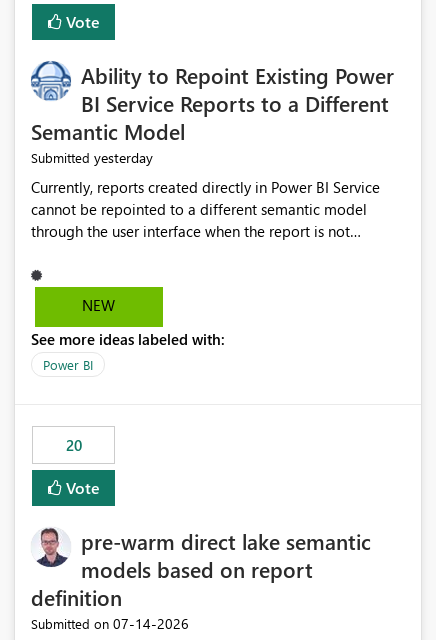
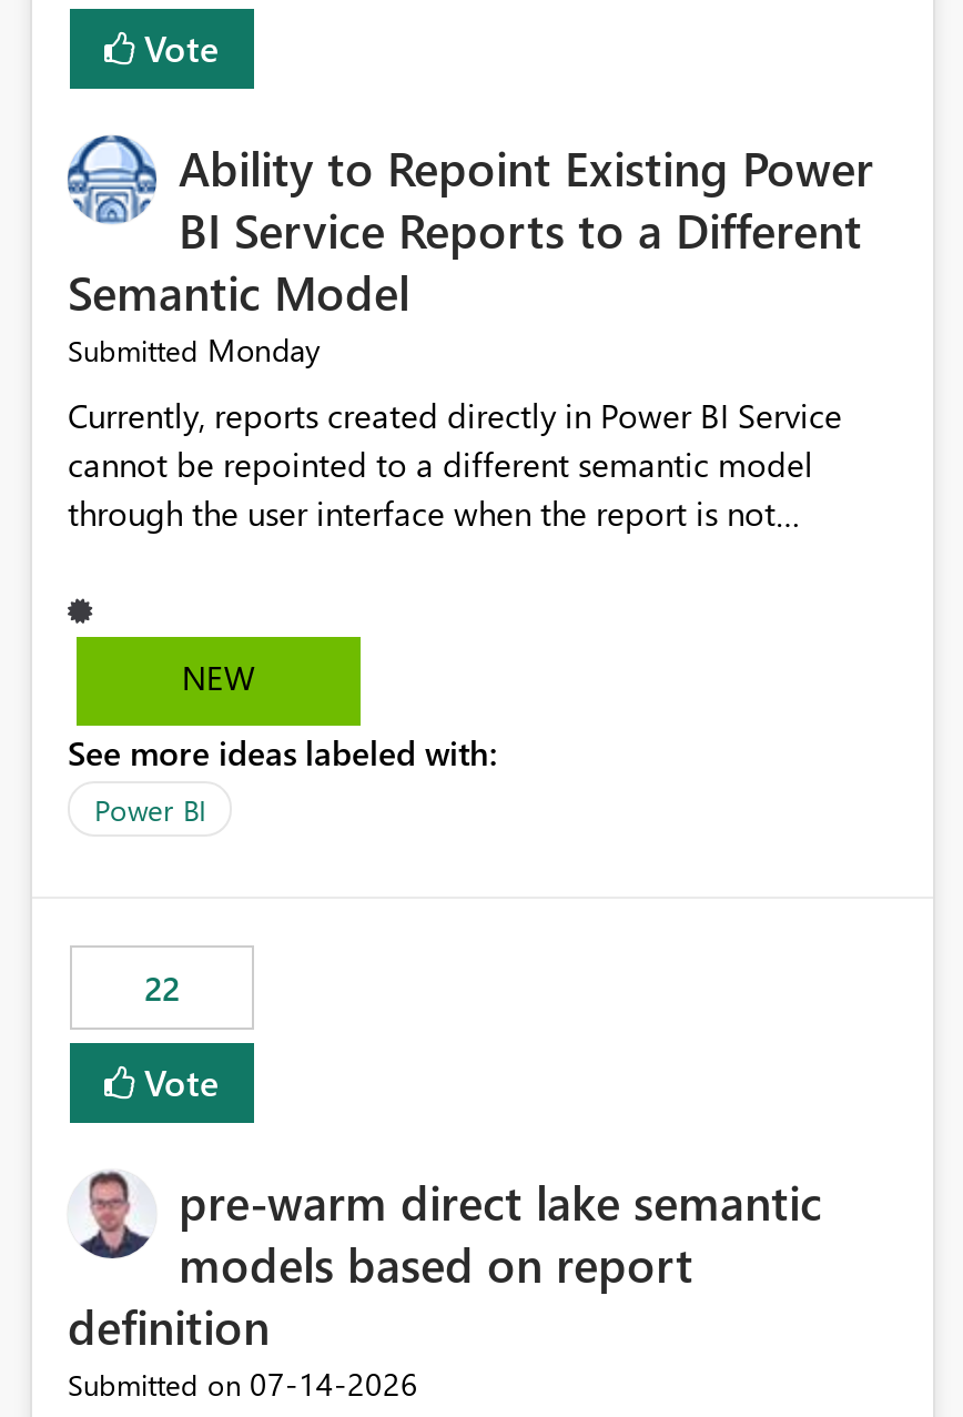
[31,148,153,167] Submitted yesterday -> [68,329,321,372] Submitted Monday
[65,435,81,455] 20 -> [144,966,180,1011] 22

